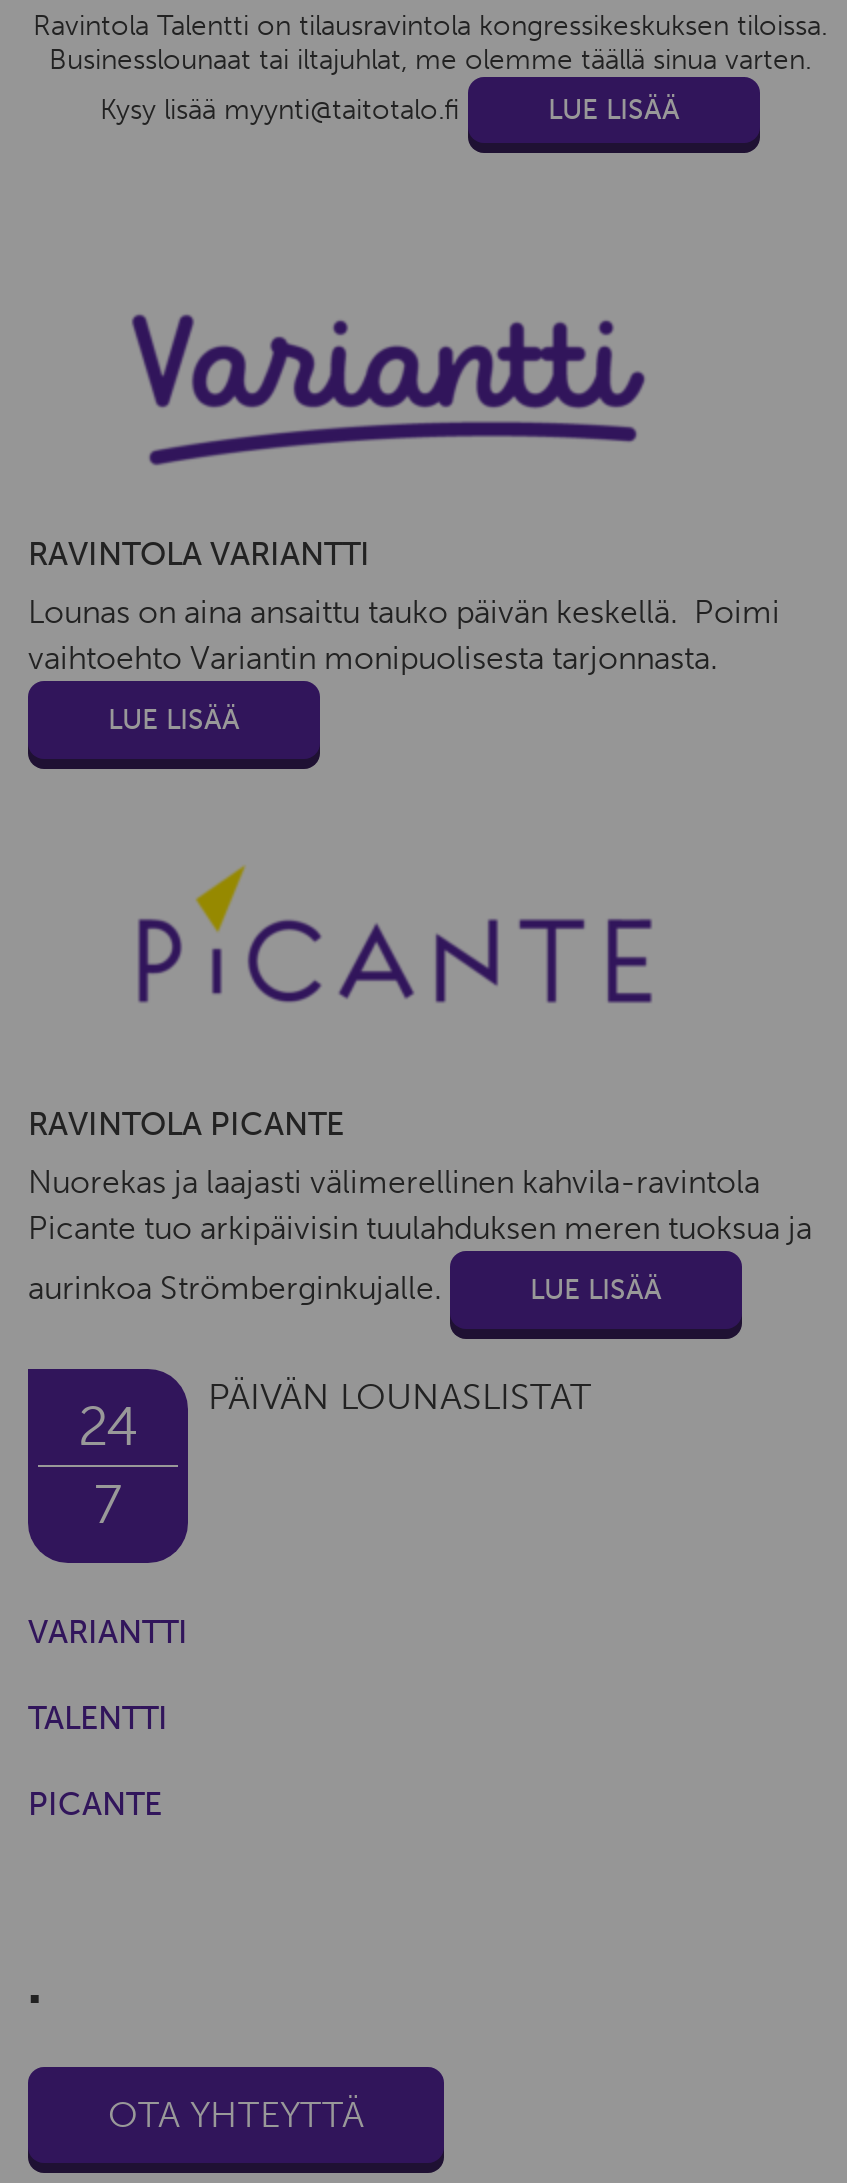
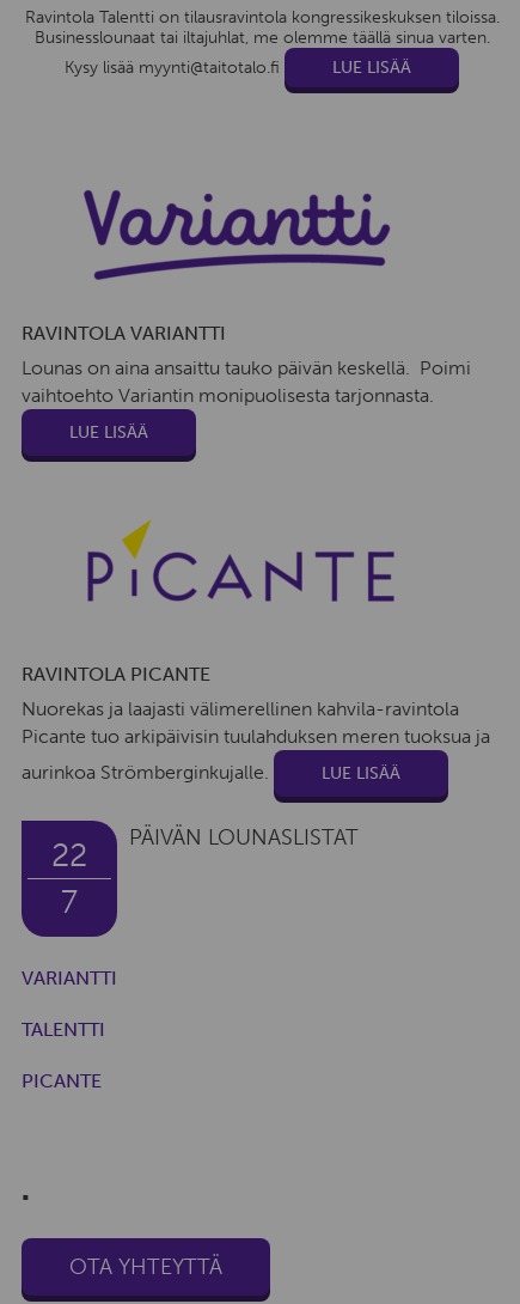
[78,1374,592,1458] 24 PÄIVÄN LOUNASLISTAT -> [51,824,359,874] 22 PÄIVÄN LOUNASLISTAT

